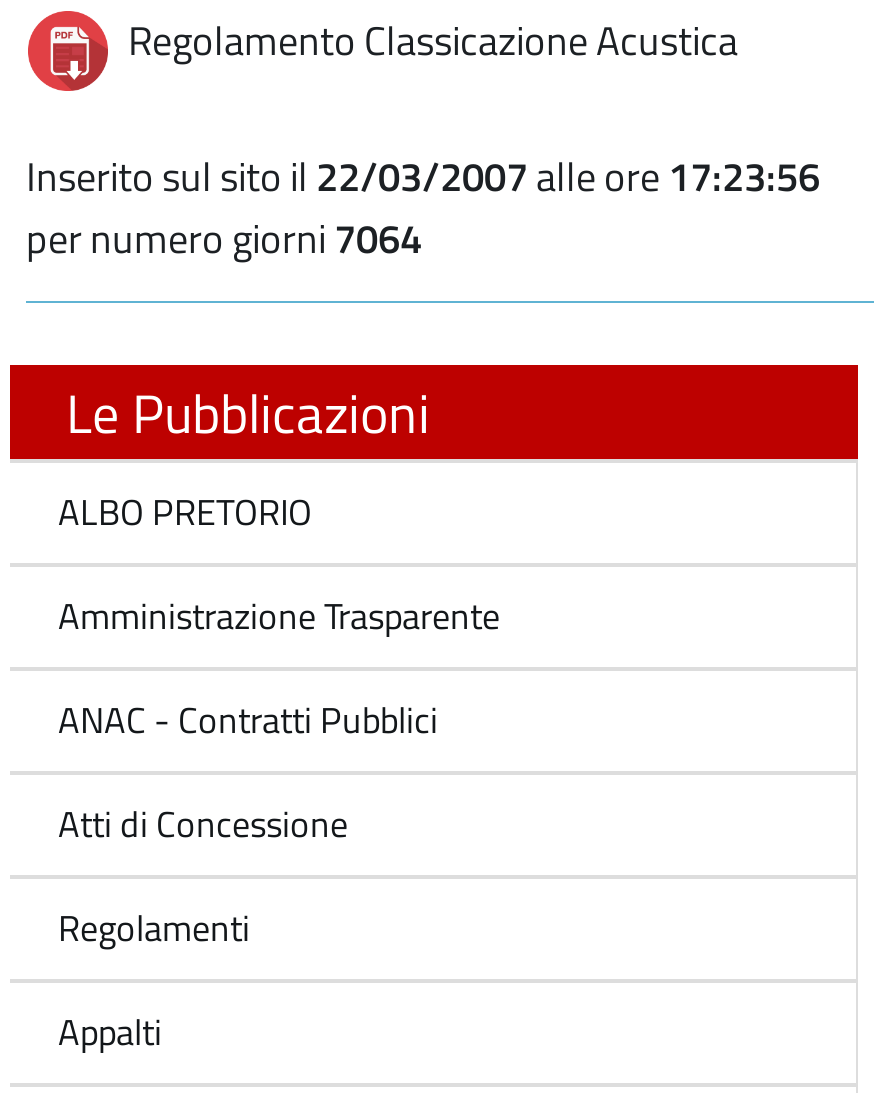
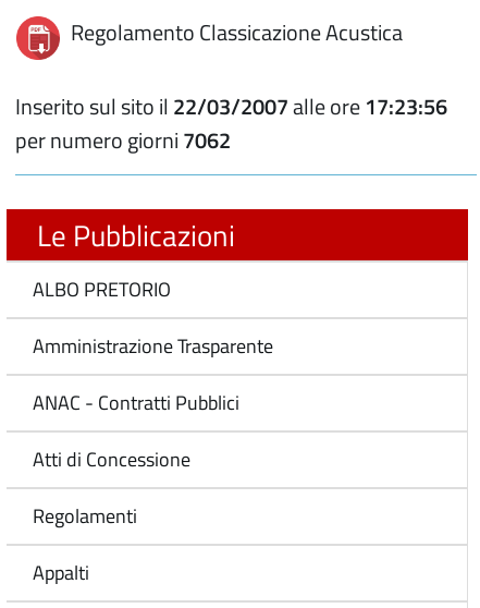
[26,207,422,269] per numero giorni 7064 -> [15,123,231,157] per numero giorni 7062

